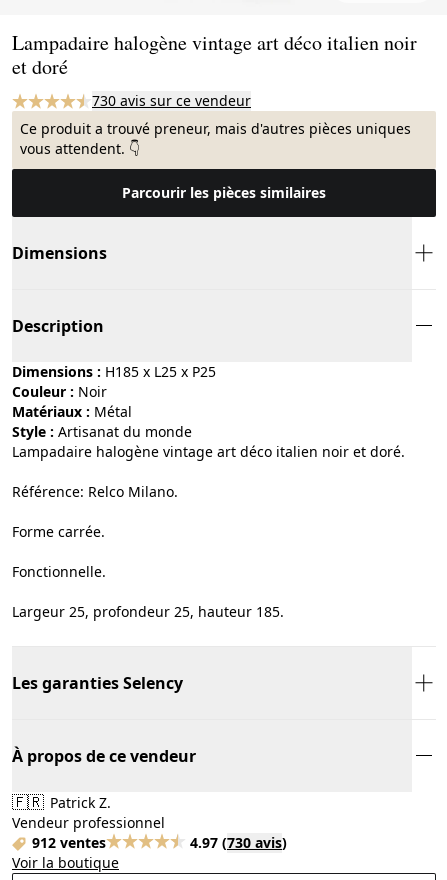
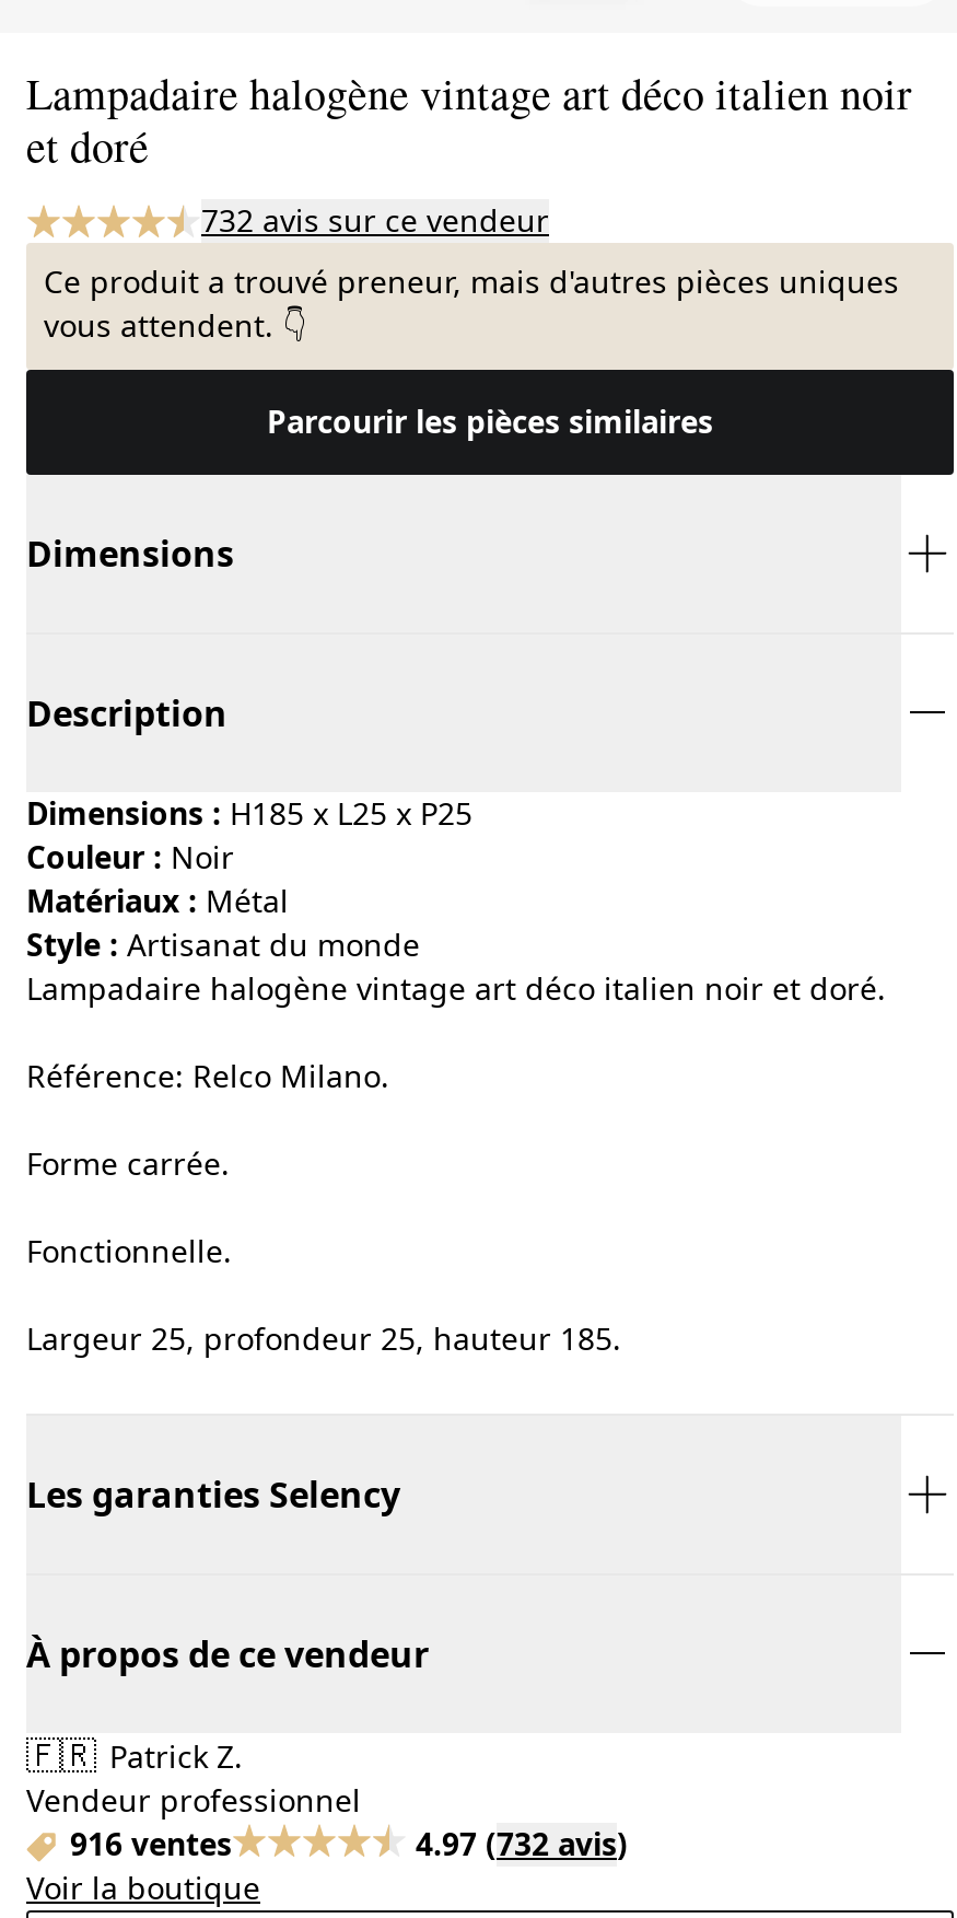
[92,91,251,110] 730 avis sur ce vendeur -> [201,199,549,240] 732 avis sur ce vendeur
[32,833,106,852] 912 ventes -> [70,1823,232,1864] 916 ventes
[190,833,287,852] 4.97 (730 avis) -> [416,1823,628,1864] 4.97 (732 avis)

